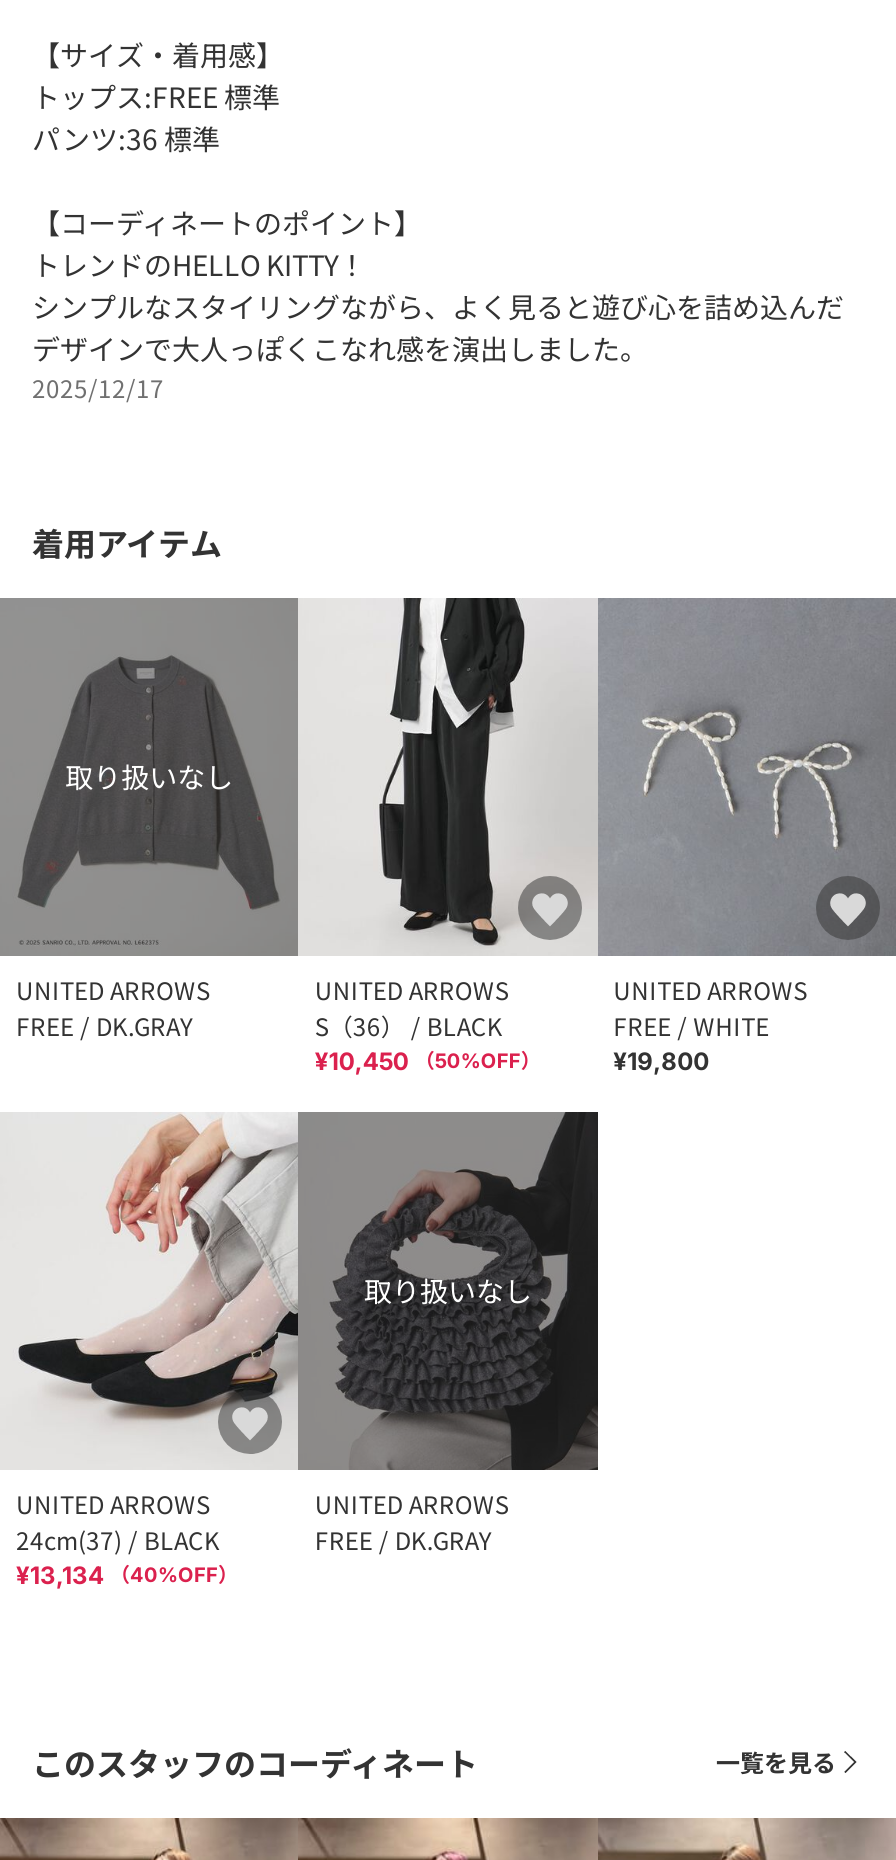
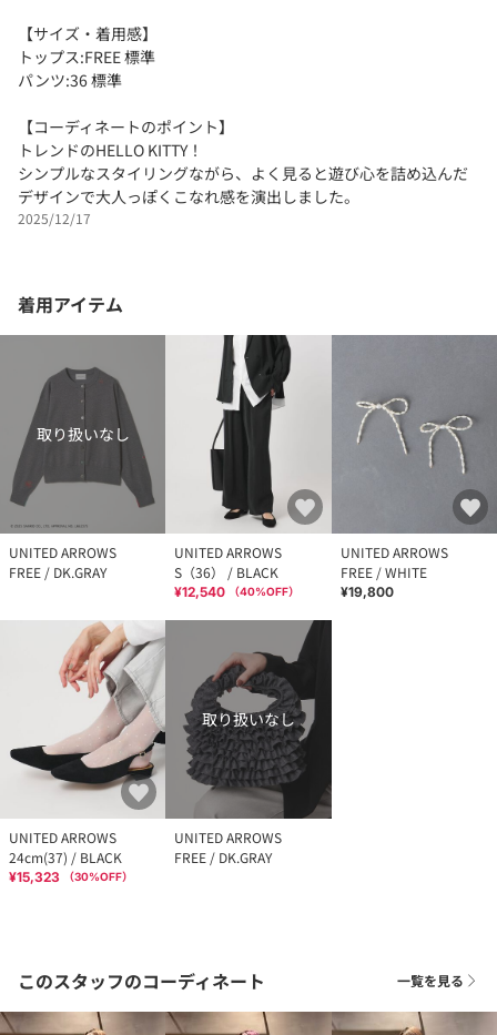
[315,1046,541,1076] ¥10,450 （50%OFF） -> [175,584,300,600] ¥12,540 （40%OFF）
[16,1561,238,1591] ¥13,134 （40%OFF） -> [9,869,133,886] ¥15,323 （30%OFF）

